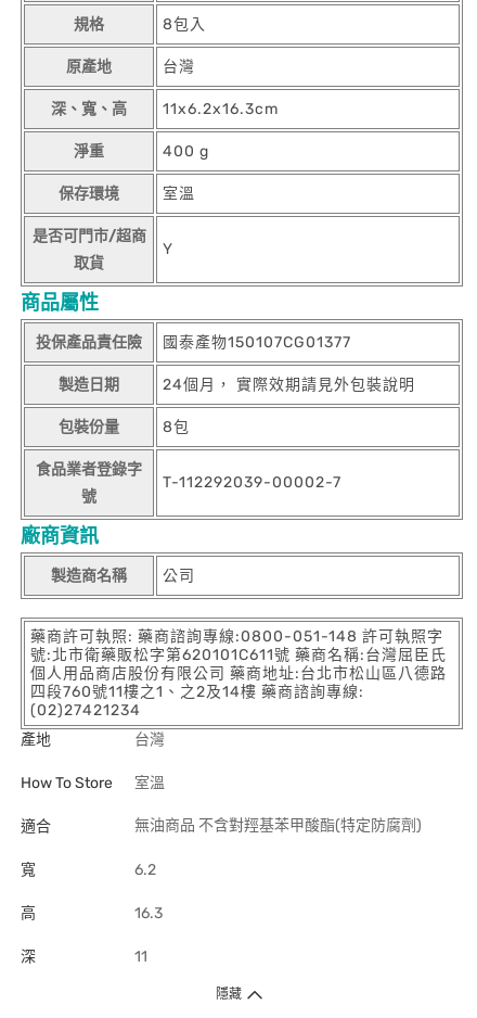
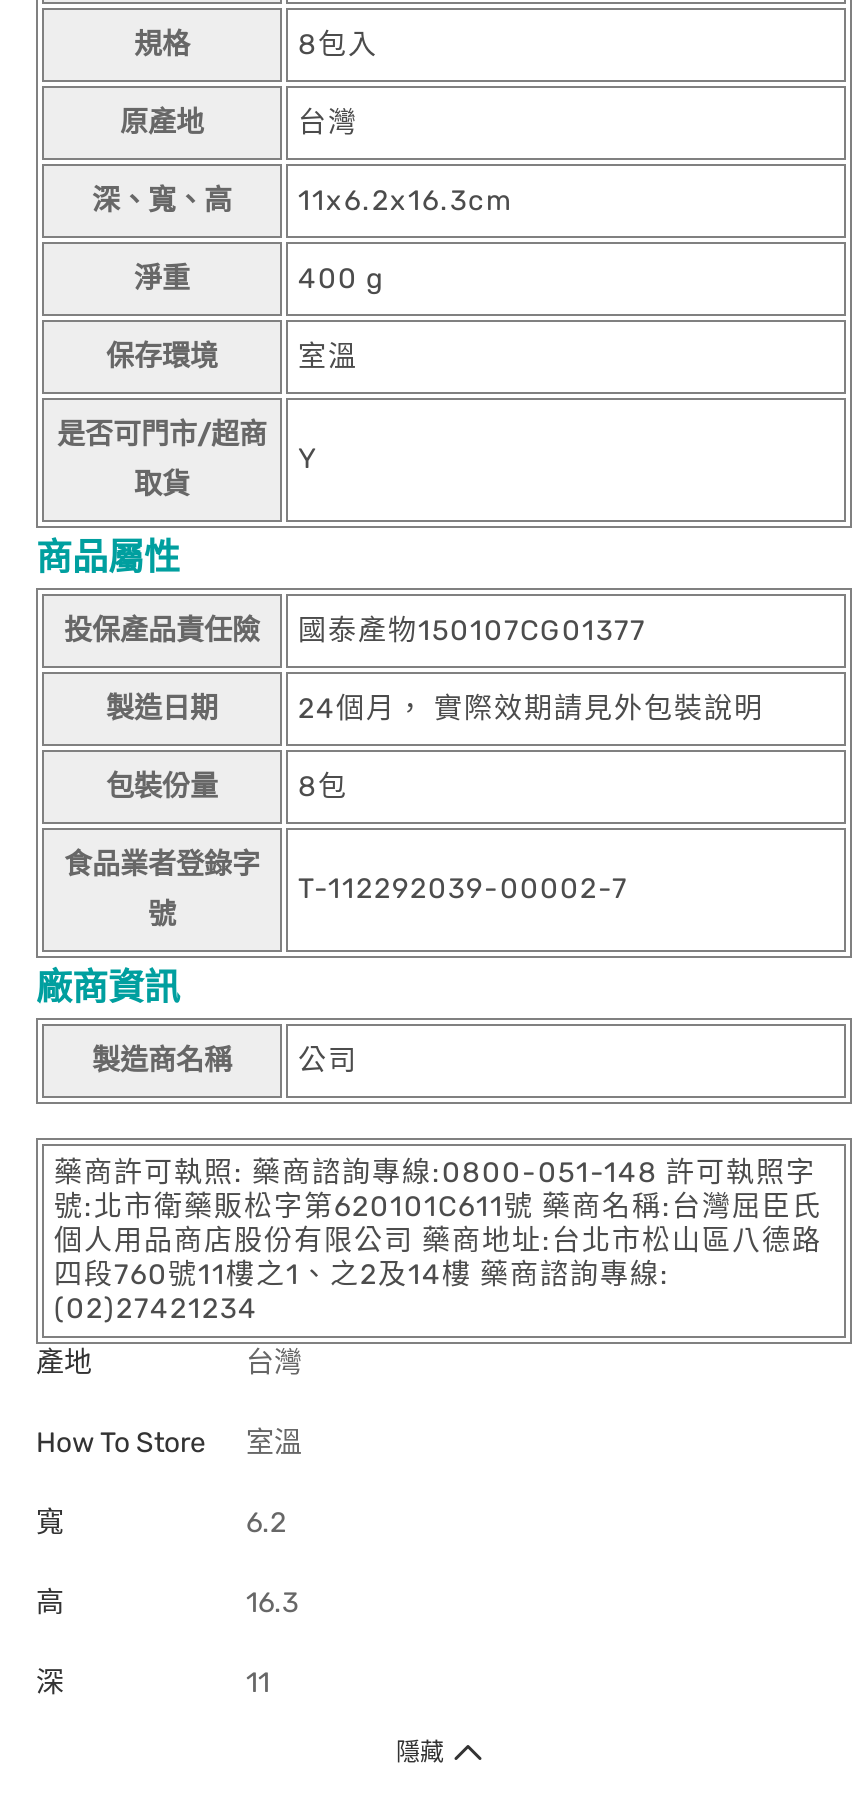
[21,816,422,836] 適合 | 無油商品不含對羥基苯甲酸酯(特定防腐劑) -> none

